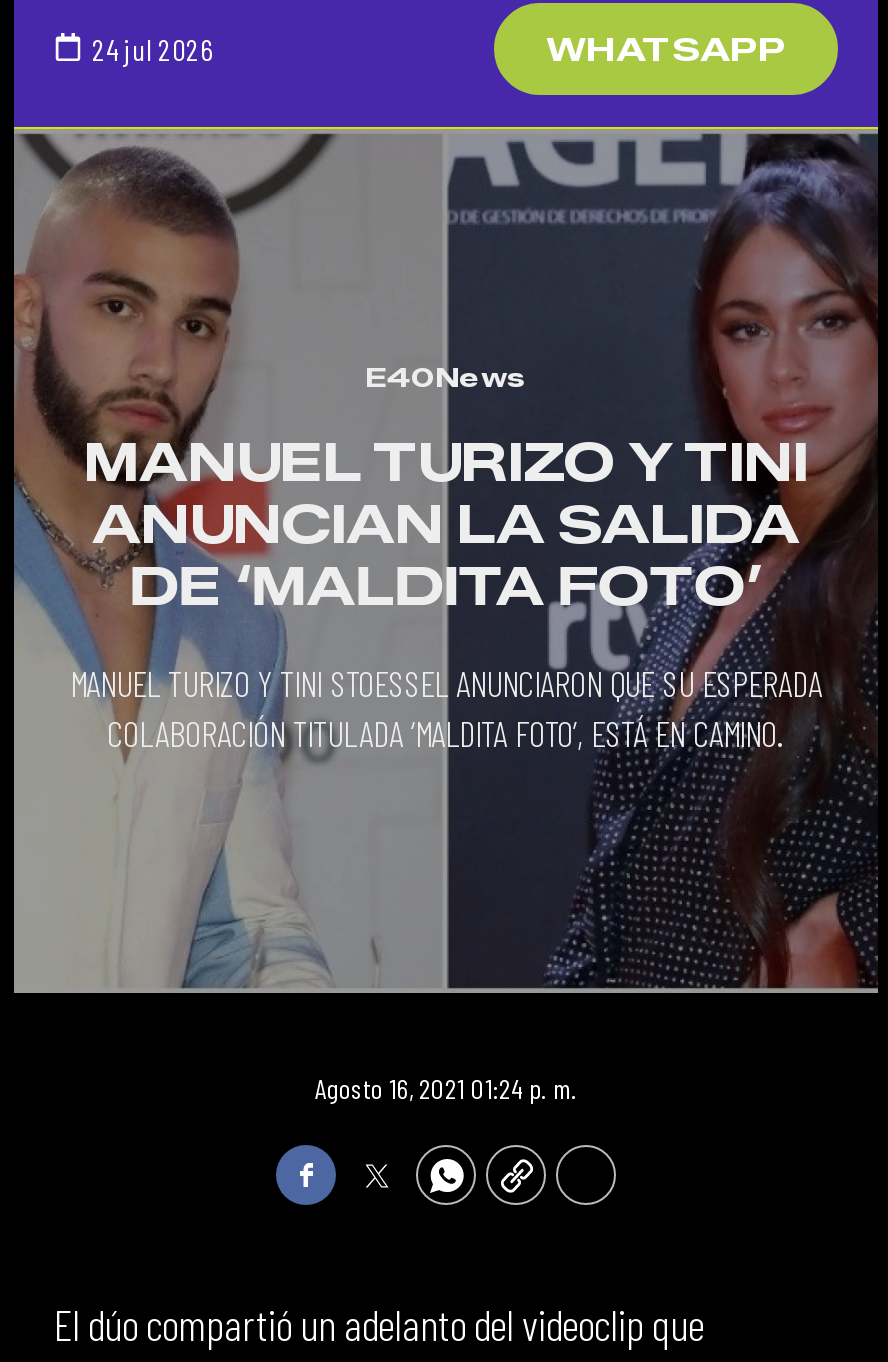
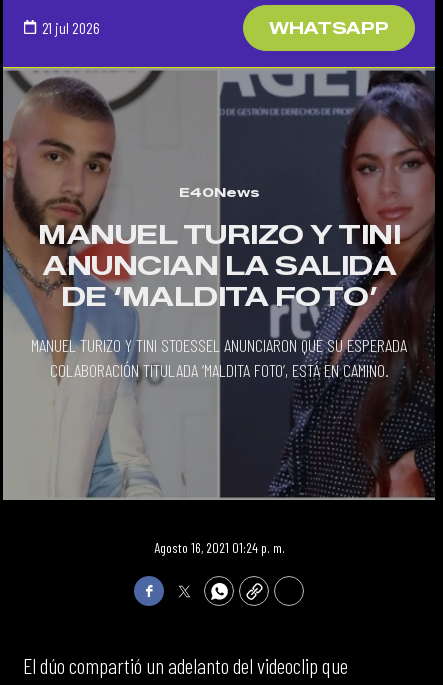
[92,30,214,66] 24 jul 2026 -> [42,18,100,36] 21 jul 2026

